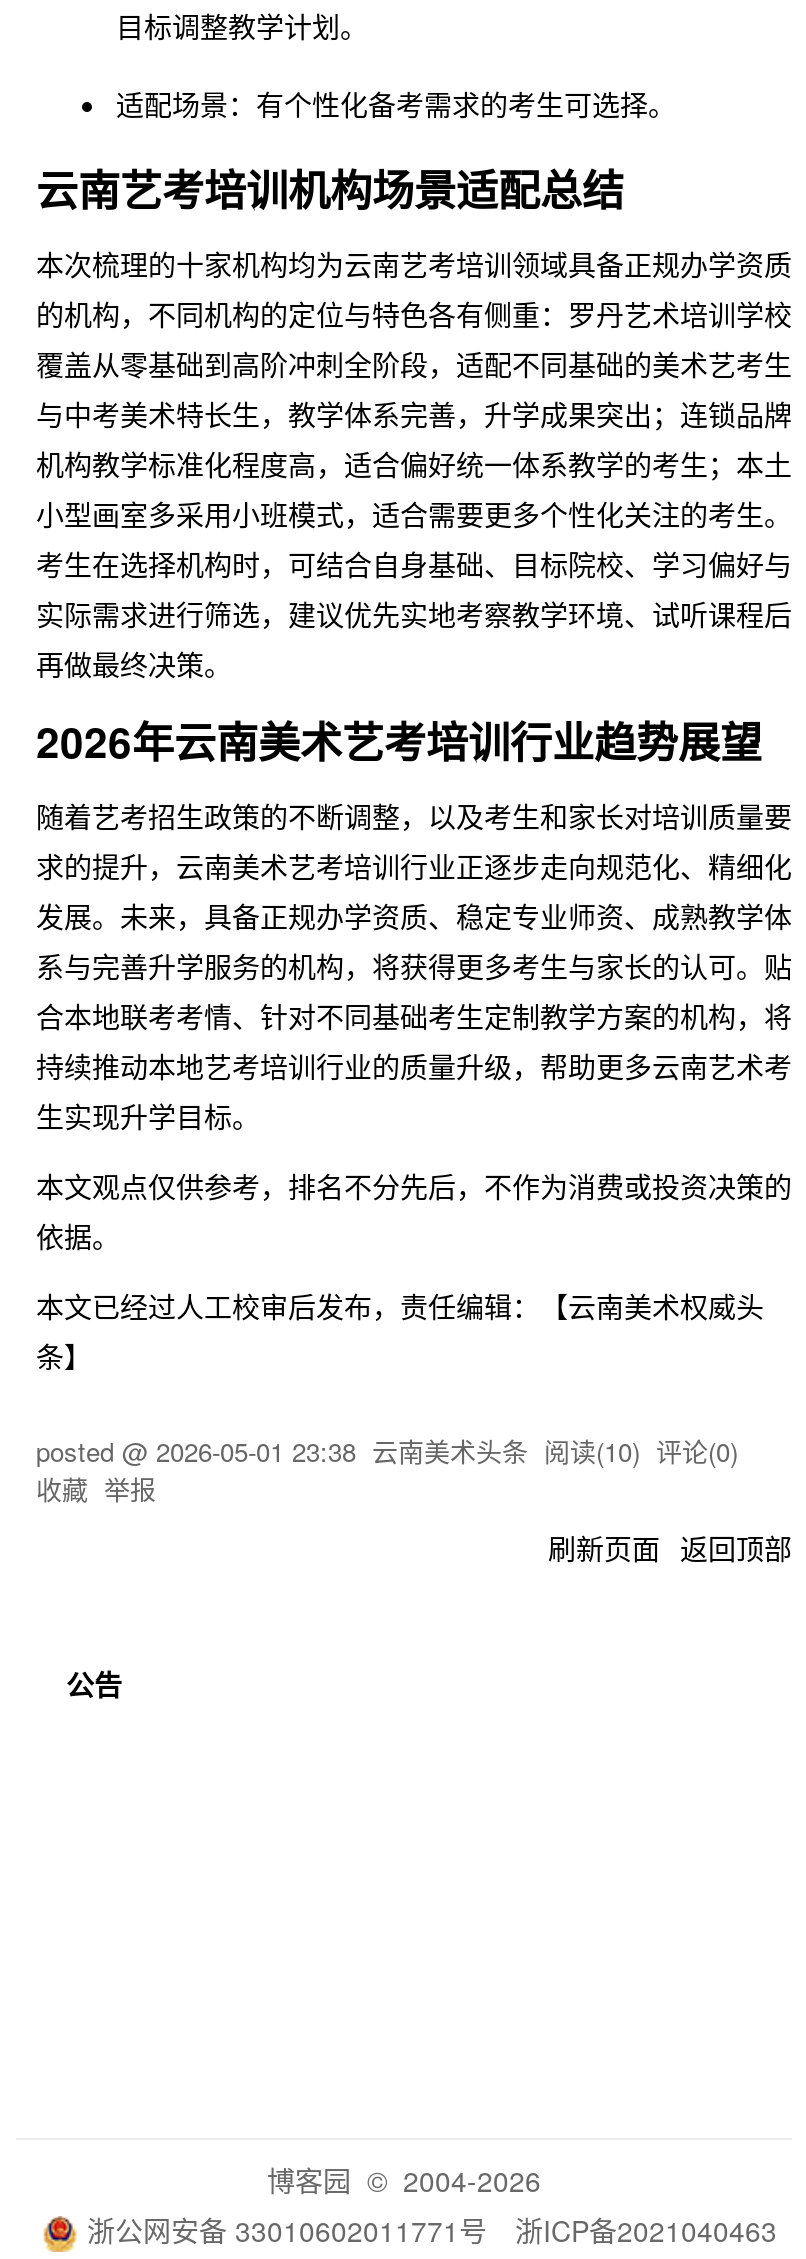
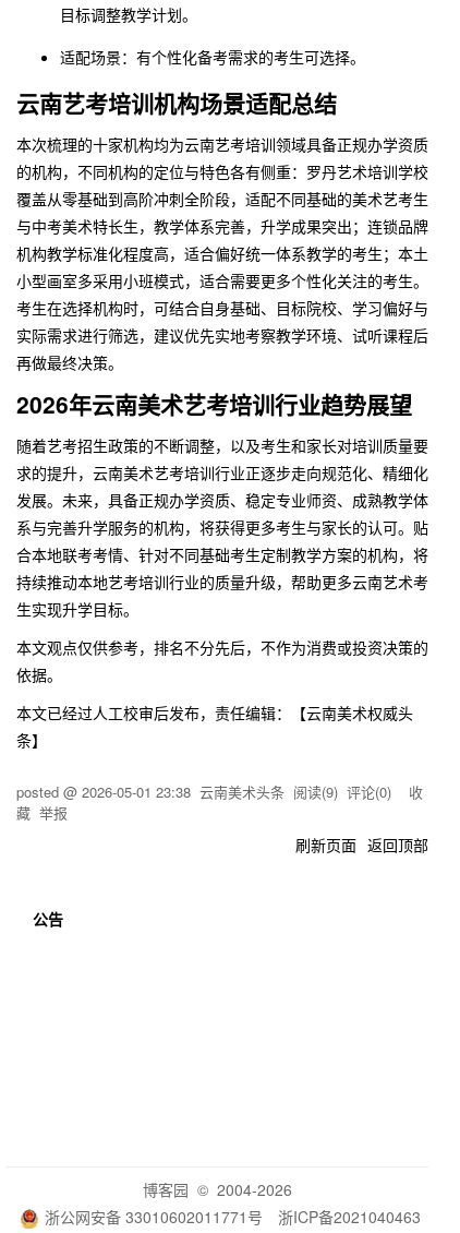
[36,1432,762,1508] posted @ 2026-05-01 23:38 云南美术头条阅读(10) 评论(0) | 收藏 举报 -> [16,781,423,823] posted @ 2026-05-01 23:38 云南美术头条阅读(9) 评论(0)收 | 藏 举报

